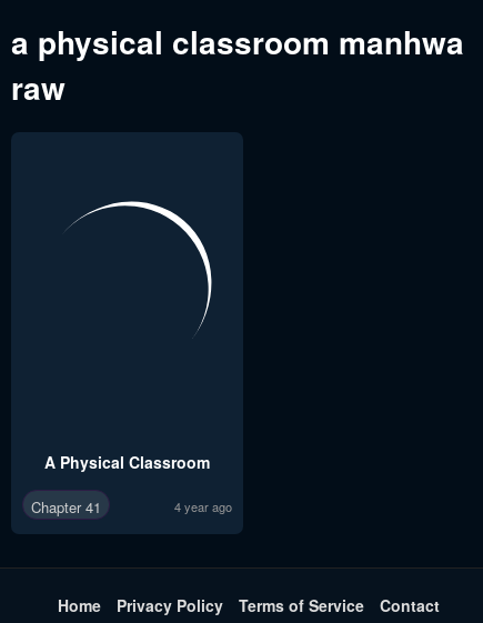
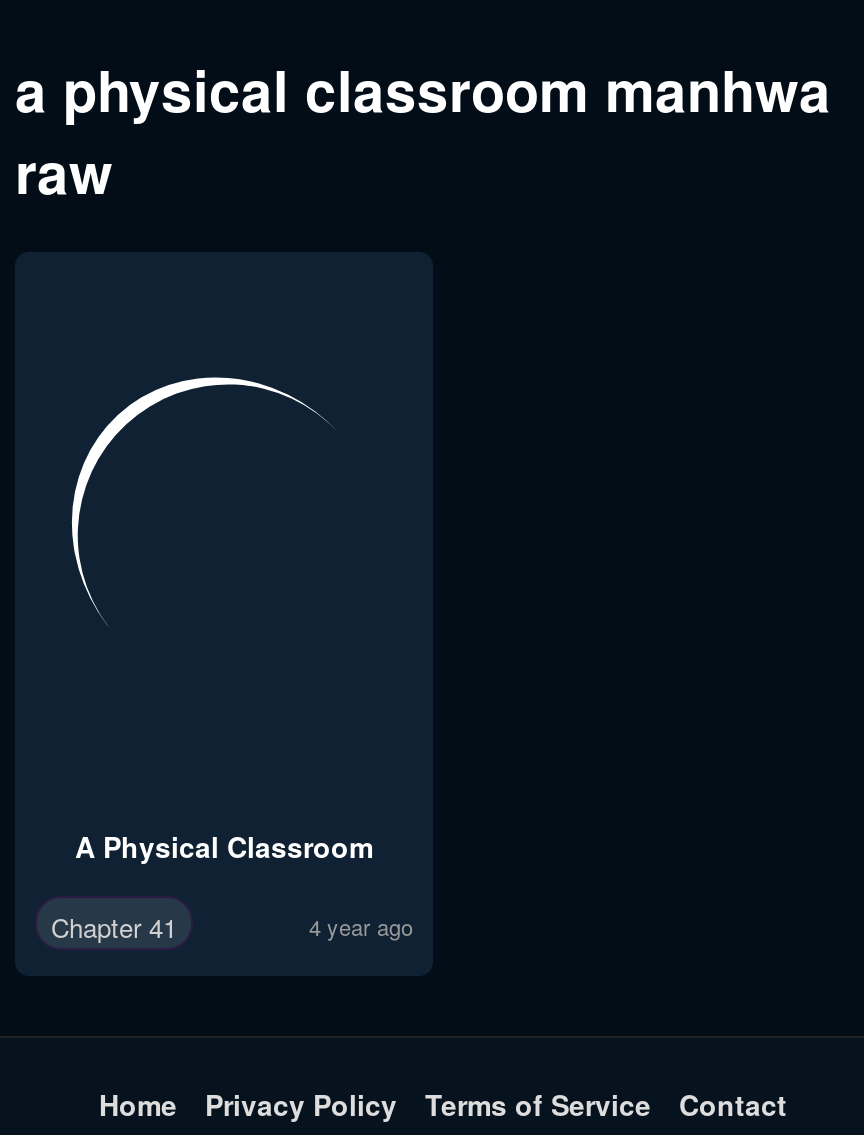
none -> [69,376,211,610] [image]
[129,201,213,329] [image] -> none

